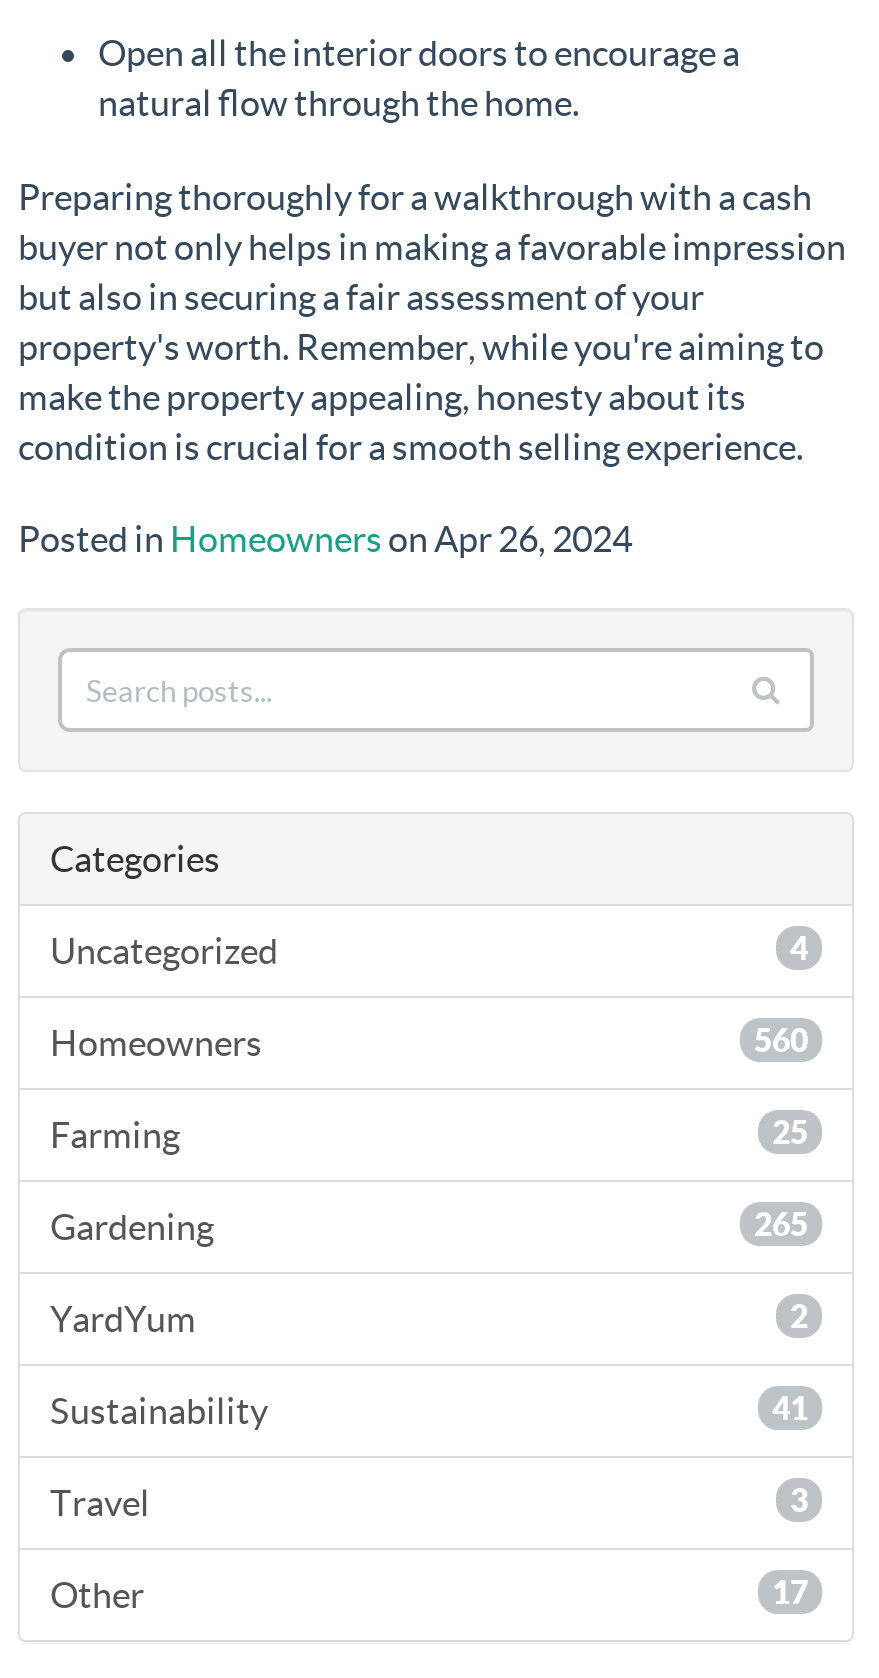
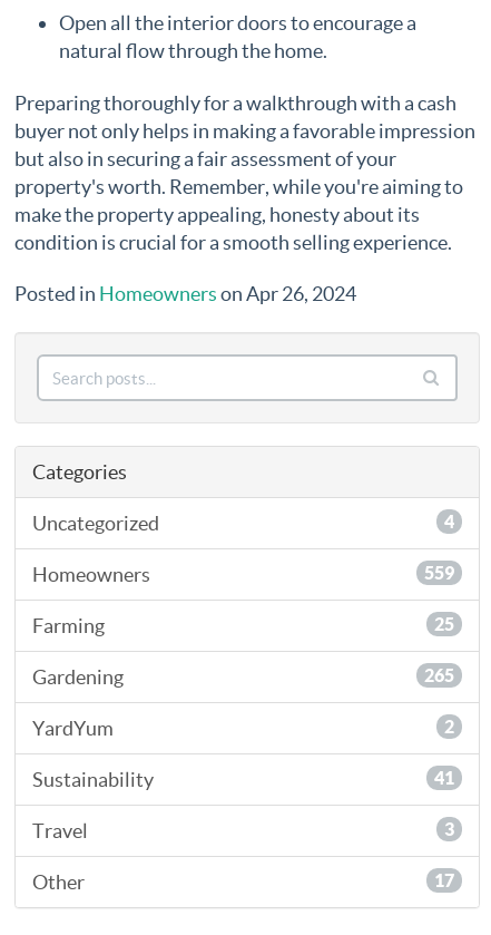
[754,1022,808,1058] 560 -> [424,563,454,583] 559

